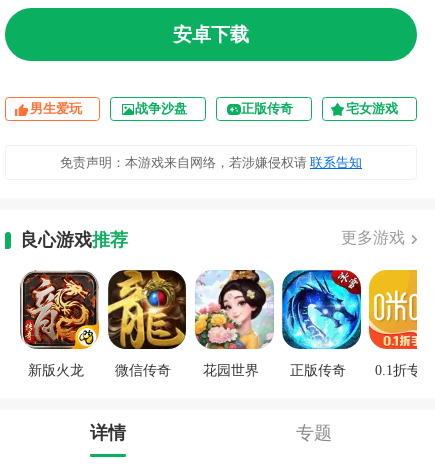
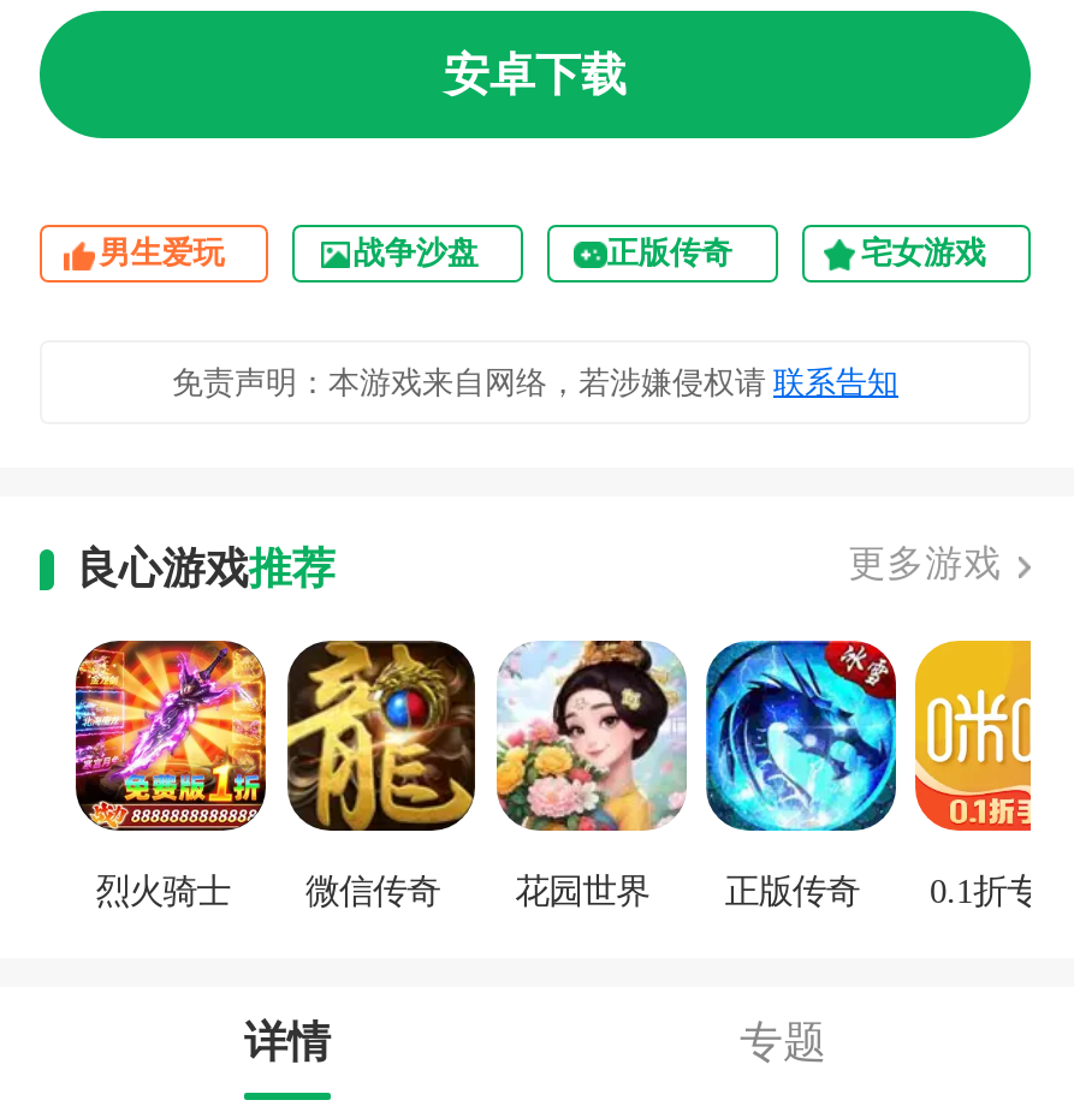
[20,270,100,378] [image] | 新版火龙 -> [73,638,268,910] [image] | 烈火骑士

